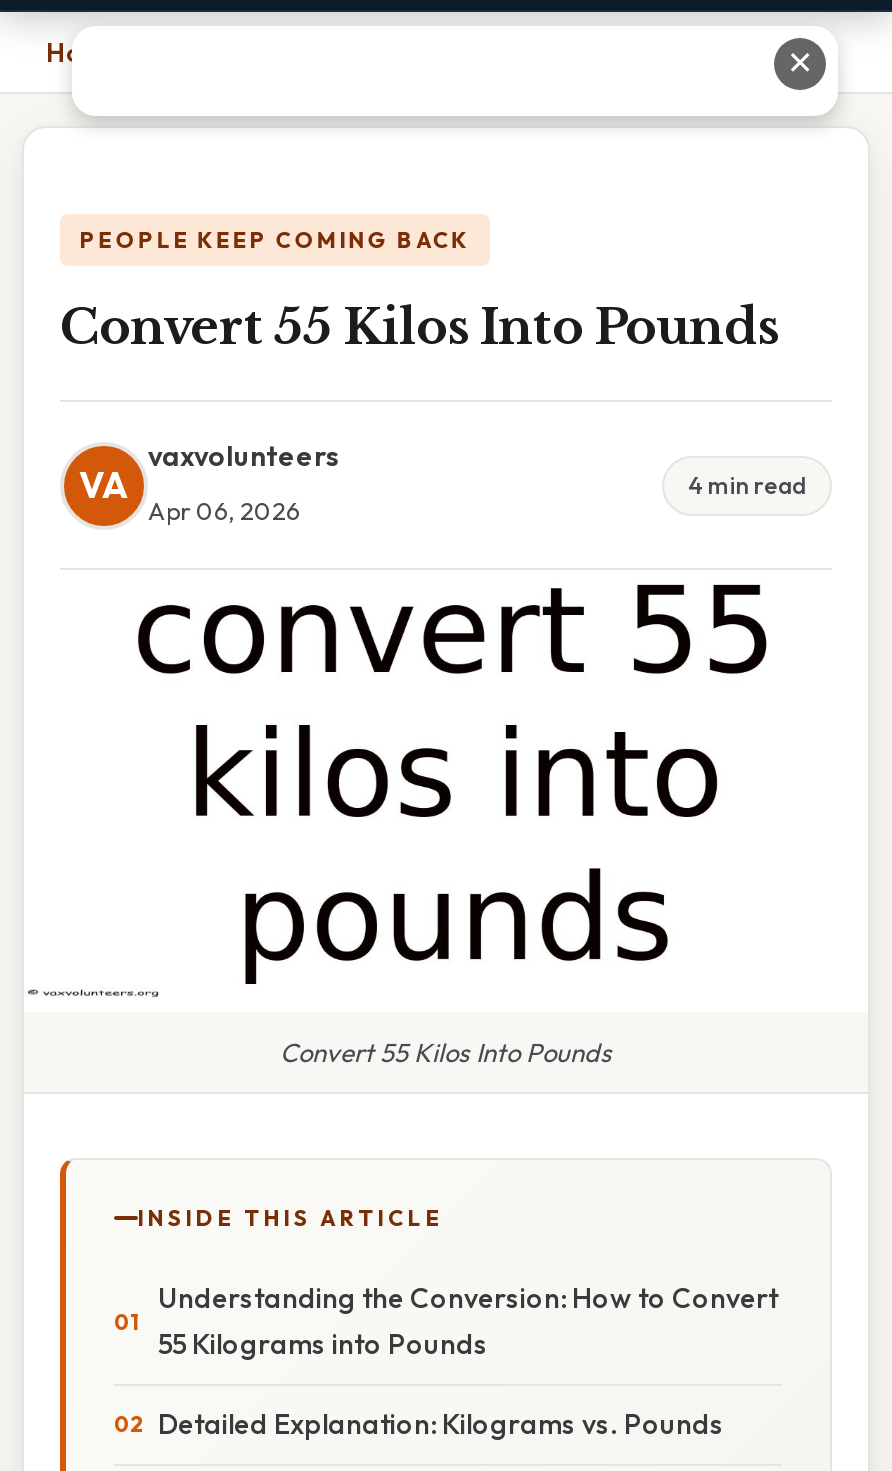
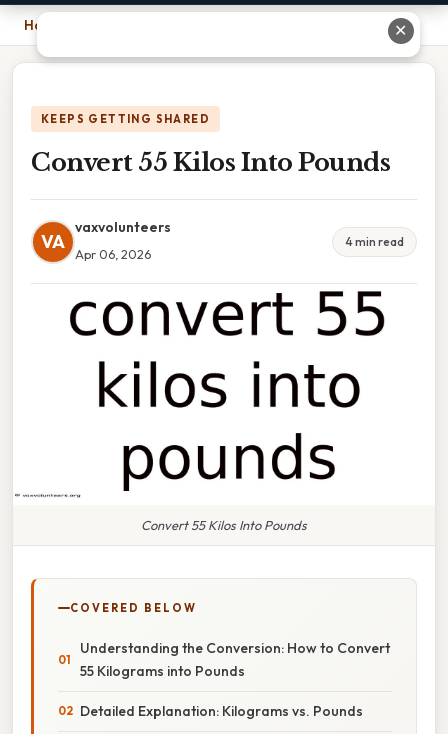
[80,226,470,254] PEOPLE KEEP COMING BACK -> [41,112,210,126] KEEPS GETTING SHARED
[138,1204,444,1232] INSIDE THIS ARTICLE -> [70,601,197,615] COVERED BELOW

